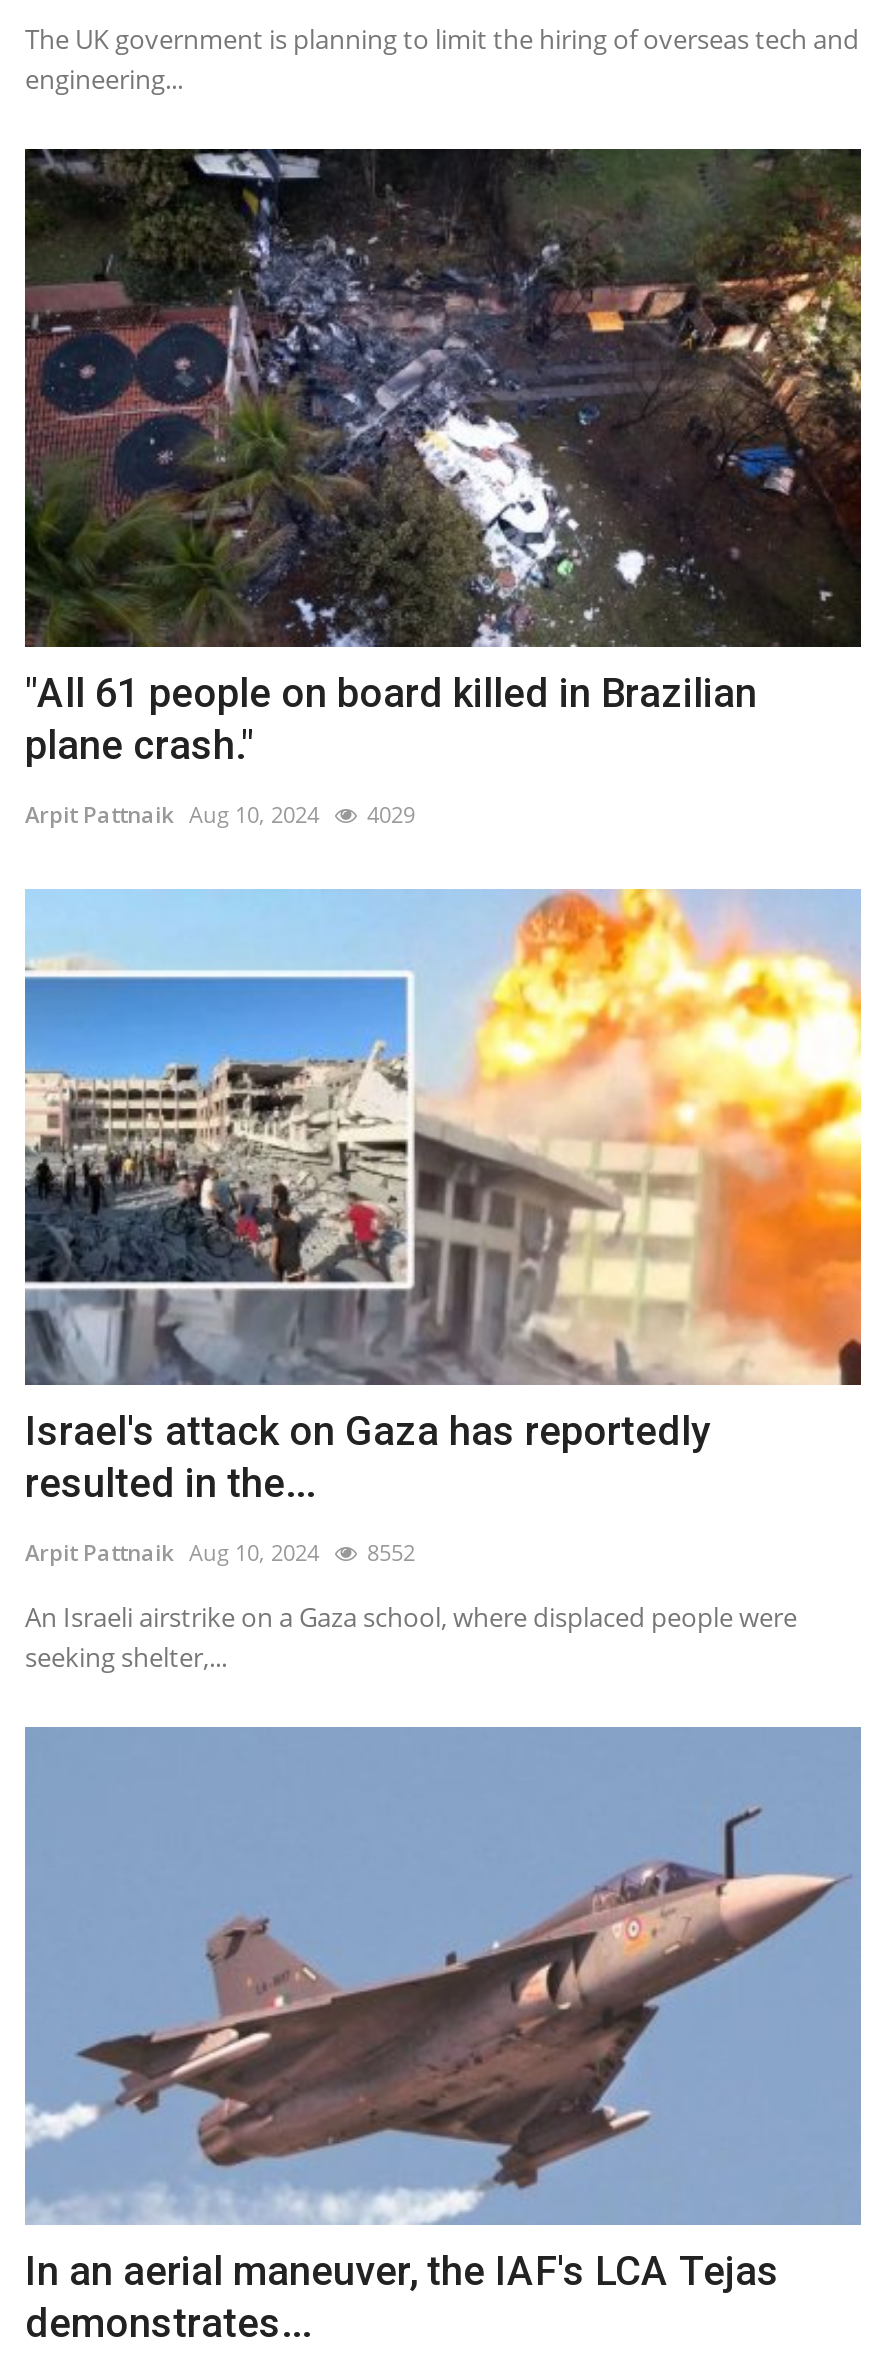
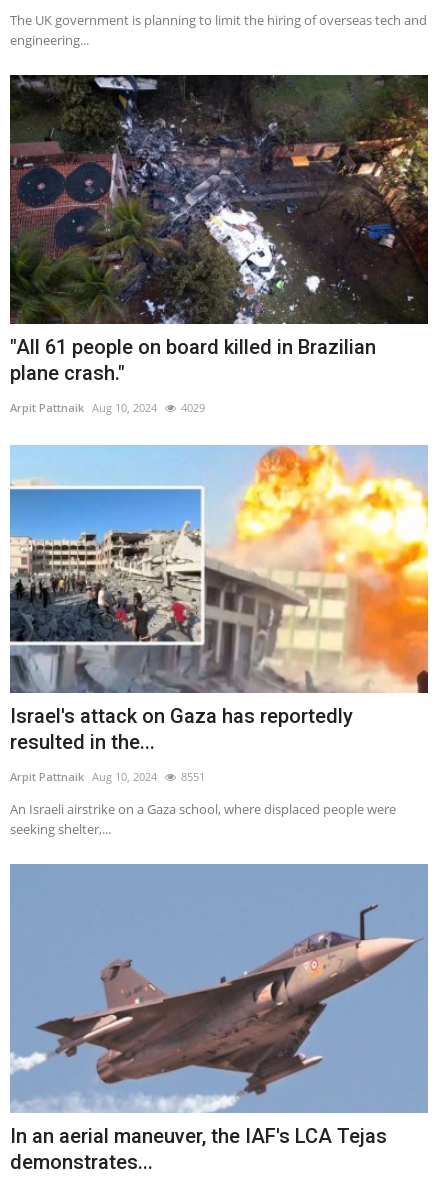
[25,1538,415,1568] Arpit Pattnaik Aug 10, 2024 8552 -> [10,769,205,784] Arpit Pattnaik Aug 10, 2024 8551

